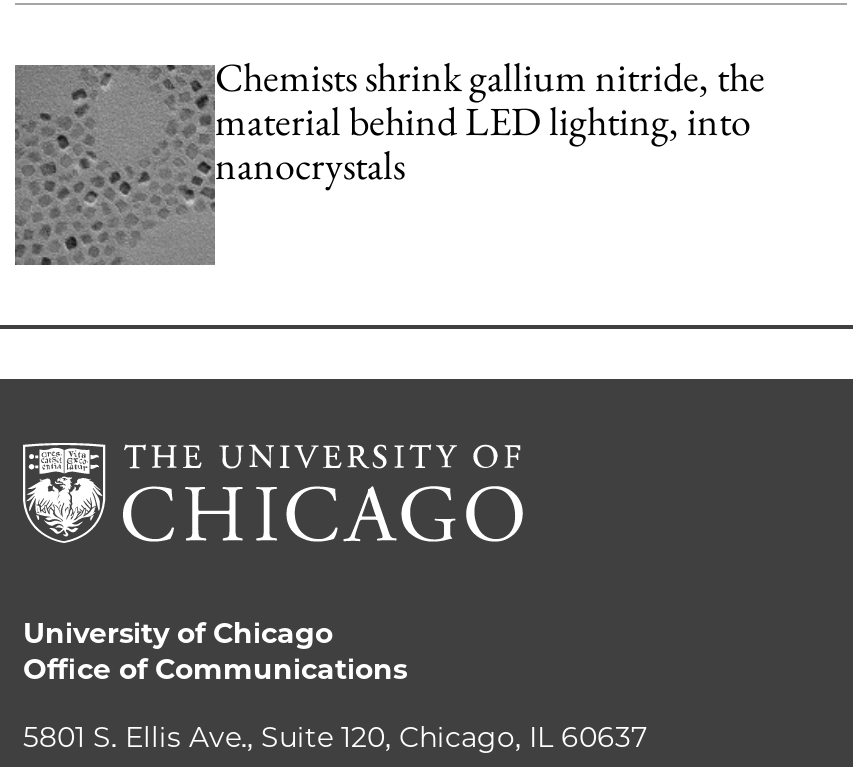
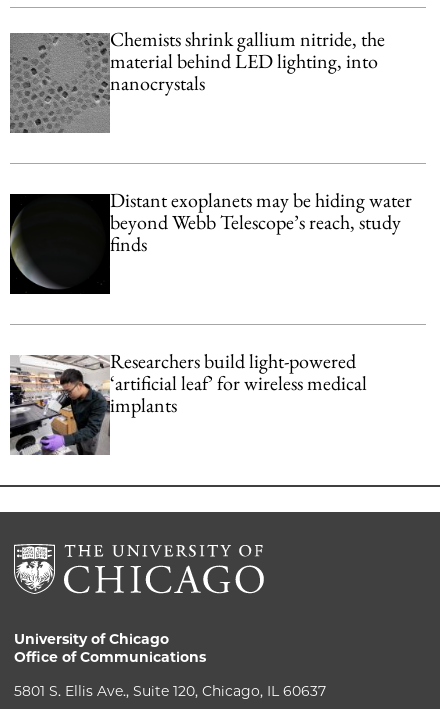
none -> [9,187,412,295] [image] | Distant exoplanets may be hiding water | beyond Webb Telescope’s reach, study | finds
none -> [10,348,367,455] [image] | Researchers build light-powered | ‘artificial leaf’ for wireless medical | implants

